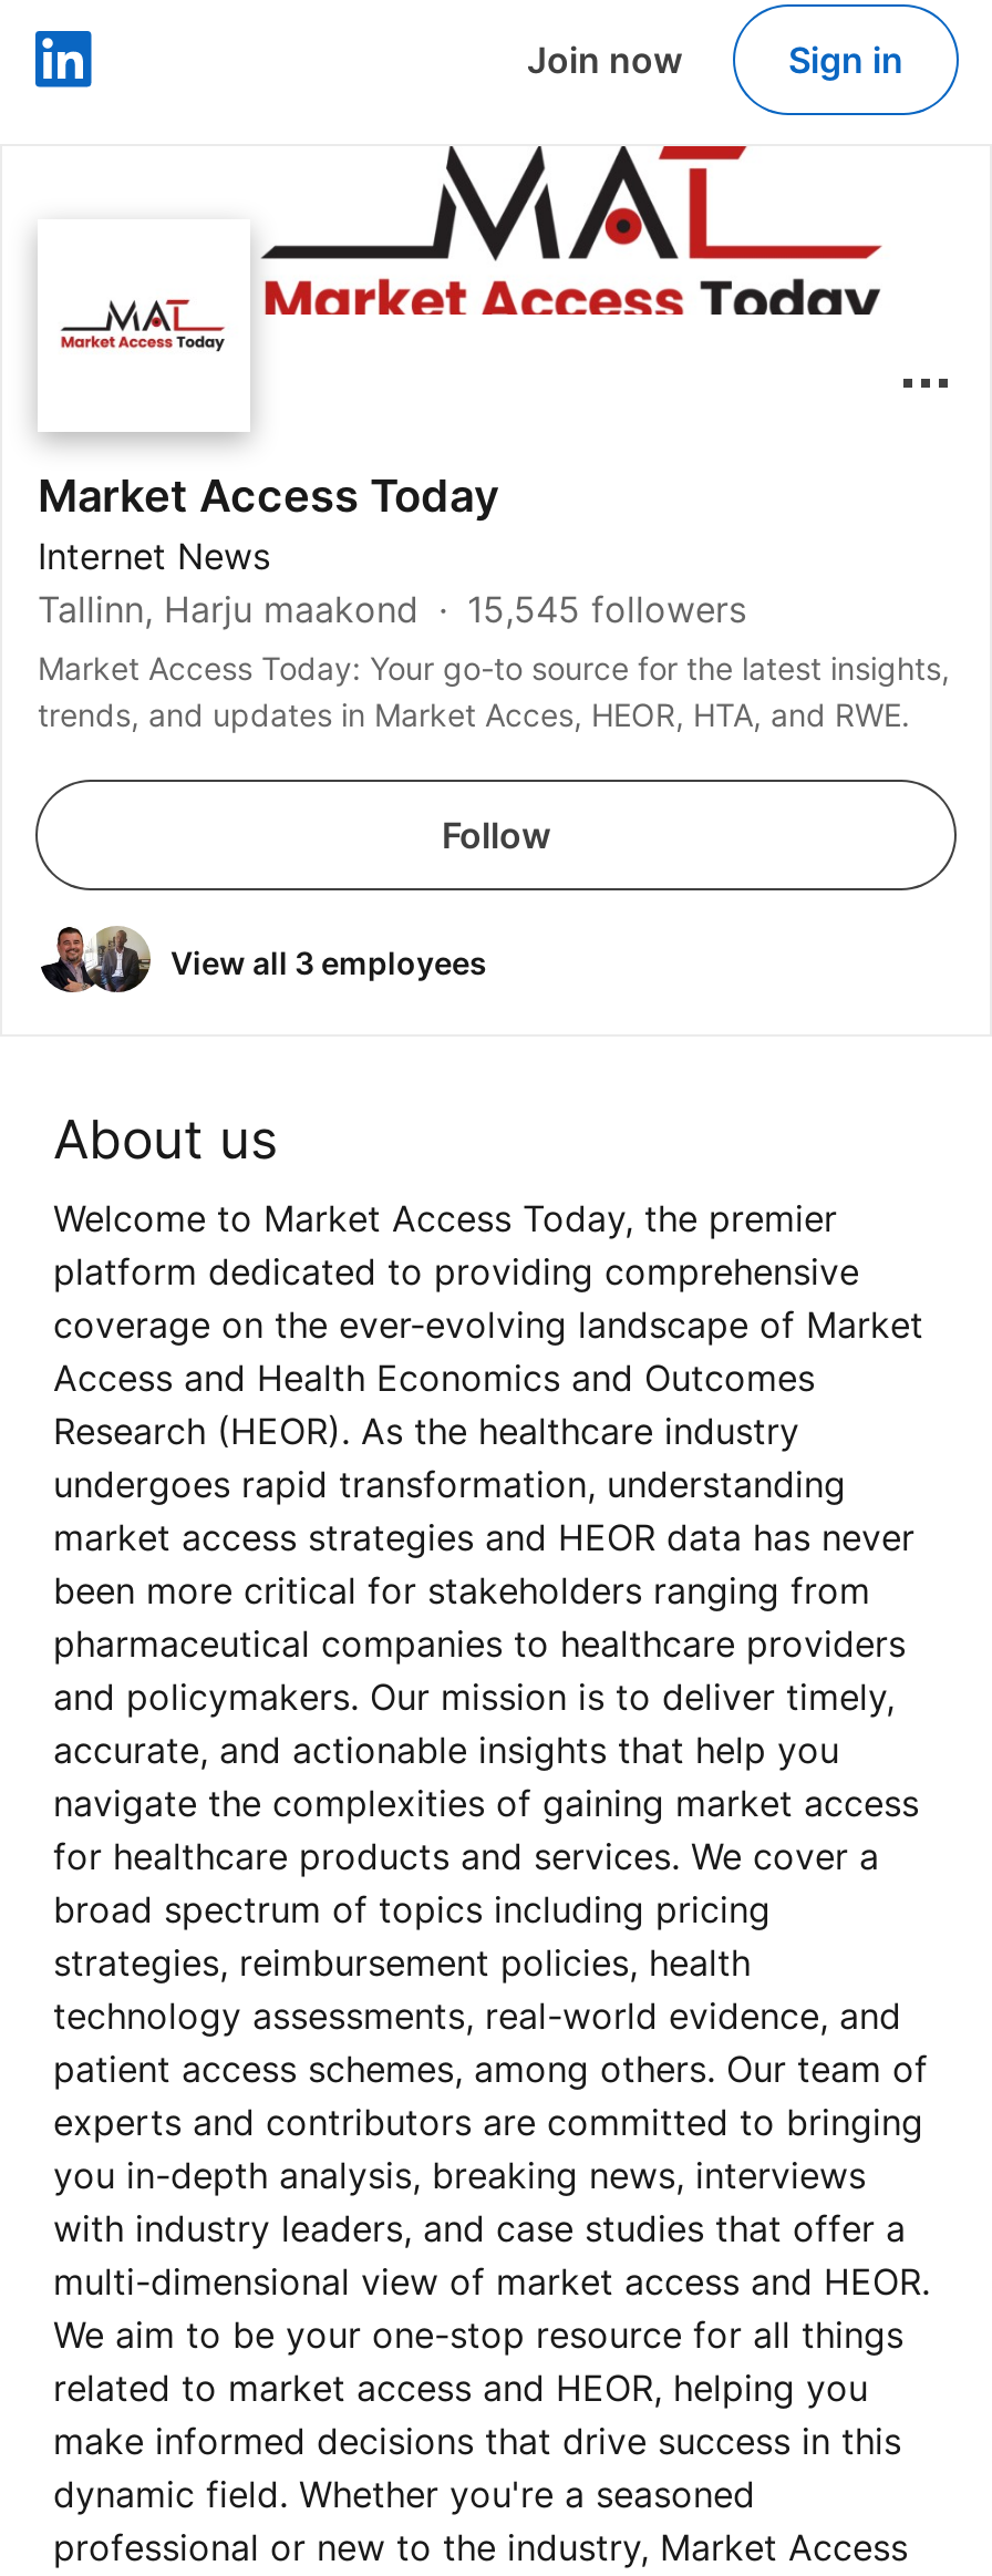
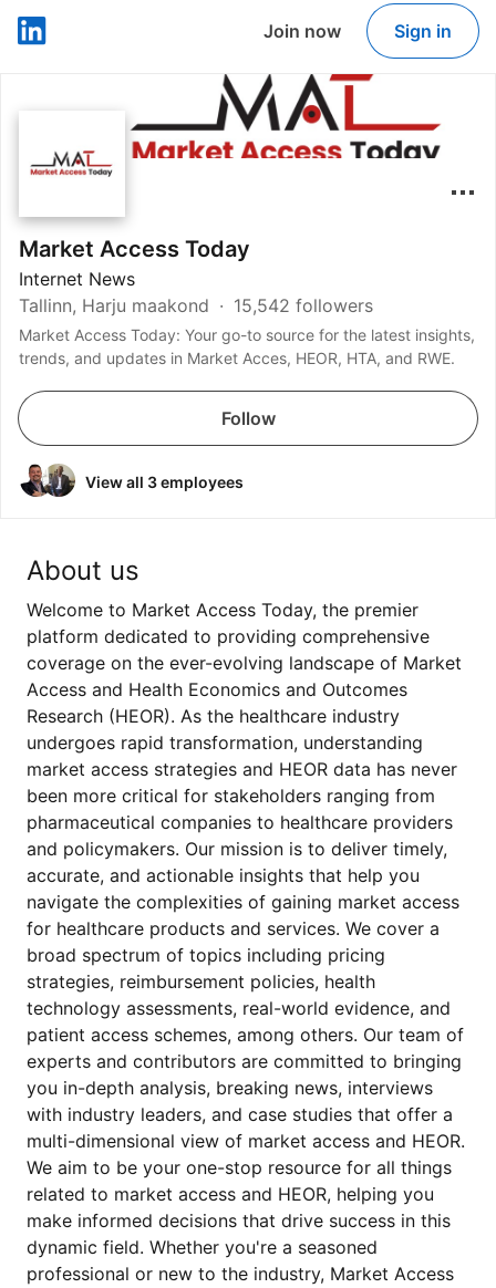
[38,587,746,631] Tallinn, Harju maakond 15,545 followers -> [19,294,373,316] Tallinn, Harju maakond 15,542 followers

